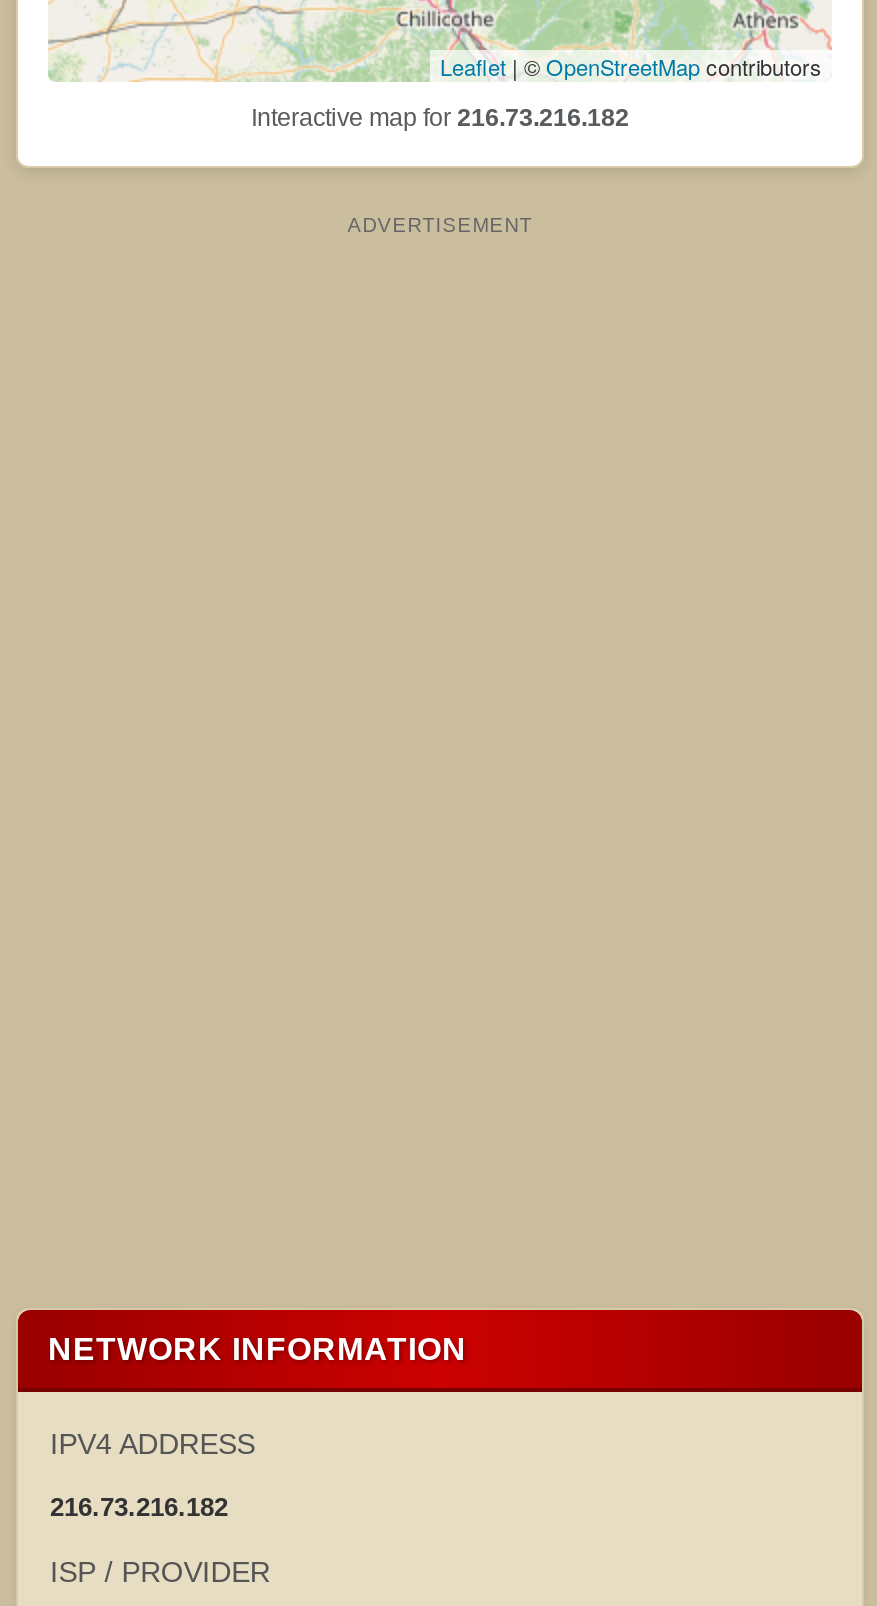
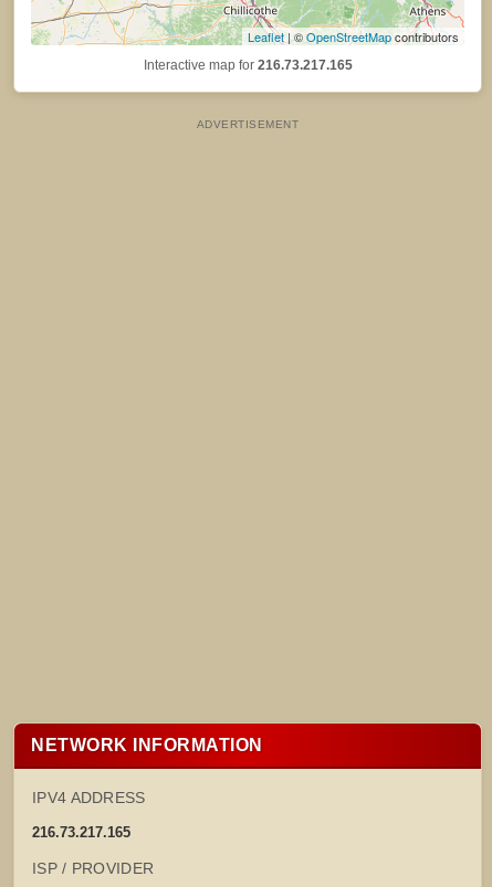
[251,103,629,131] Interactive map for 216.73.216.182 -> [143,57,352,72] Interactive map for 216.73.217.165
[50,1491,228,1521] 216.73.216.182 -> [32,824,130,840] 216.73.217.165

